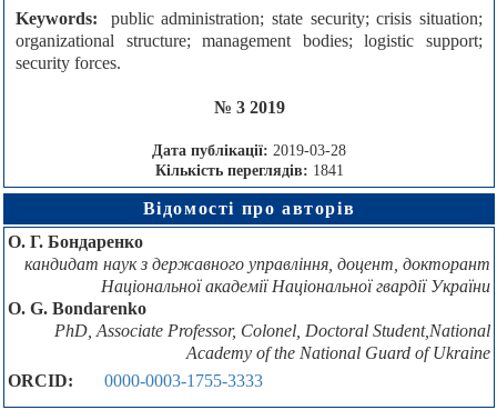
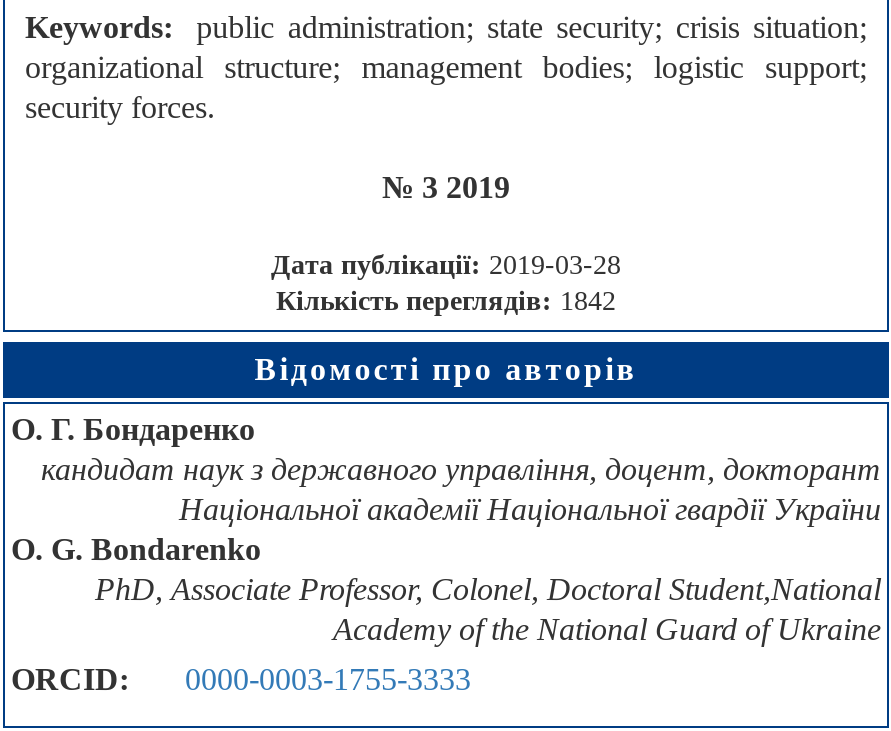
[155,163,343,179] Кількість переглядів: 1841 -> [276,287,616,317] Кількість переглядів: 1842

